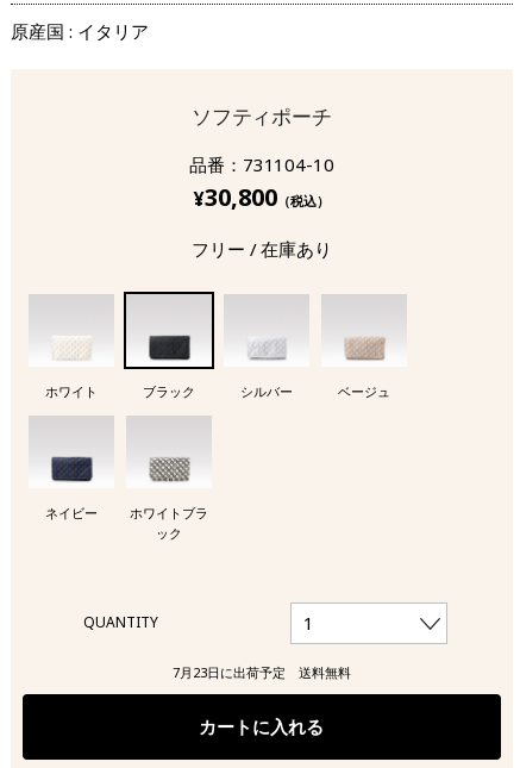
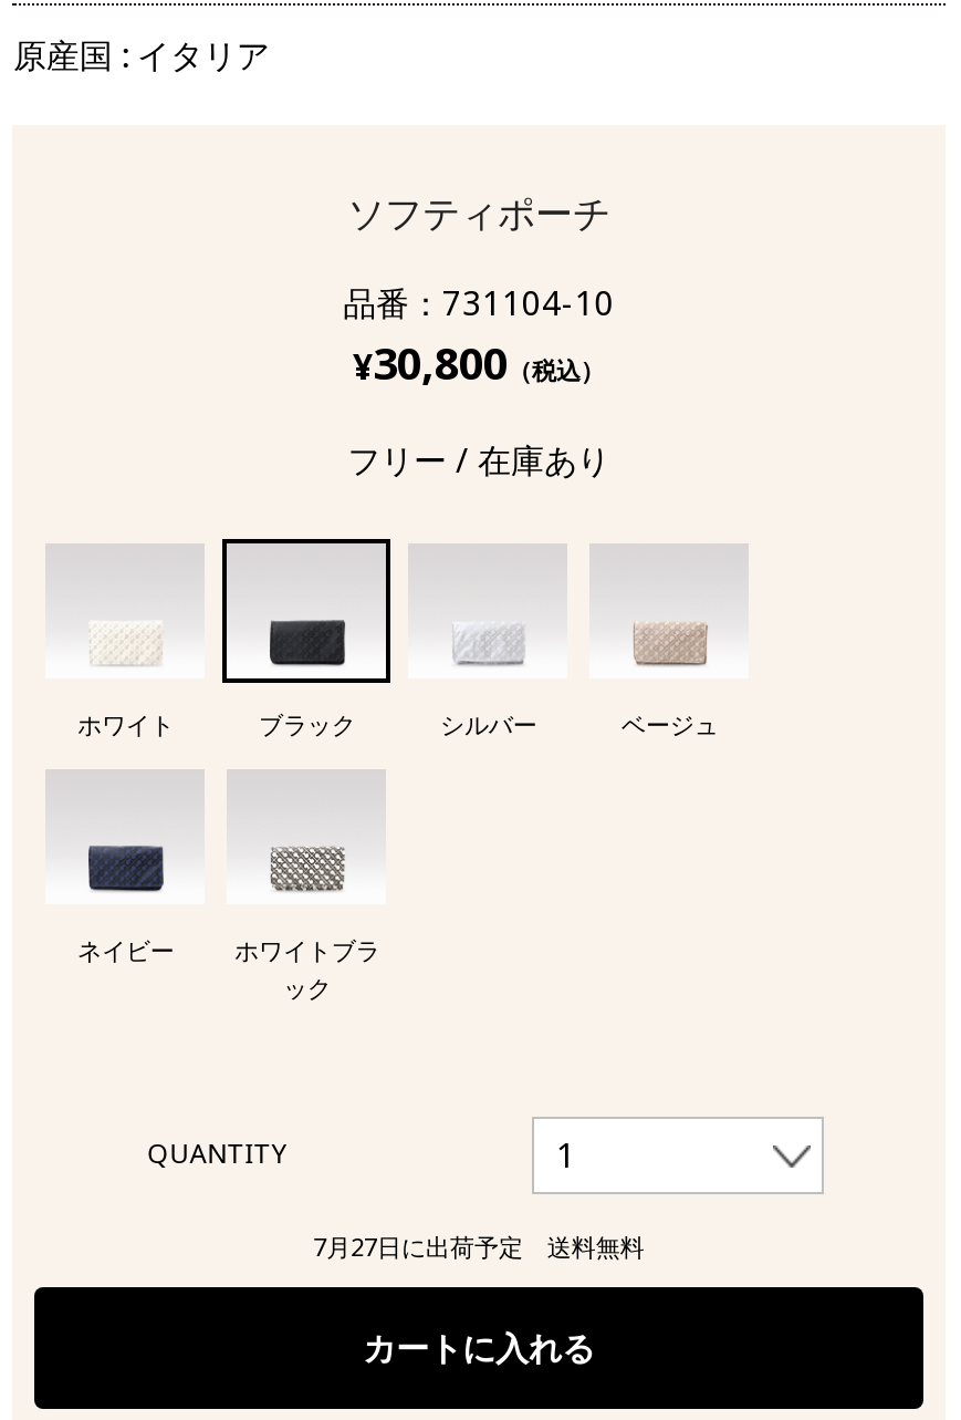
[173,663,351,681] 7月23日に出荷予定 送料無料 -> [313,1230,645,1263] 7月27日に出荷予定 送料無料

